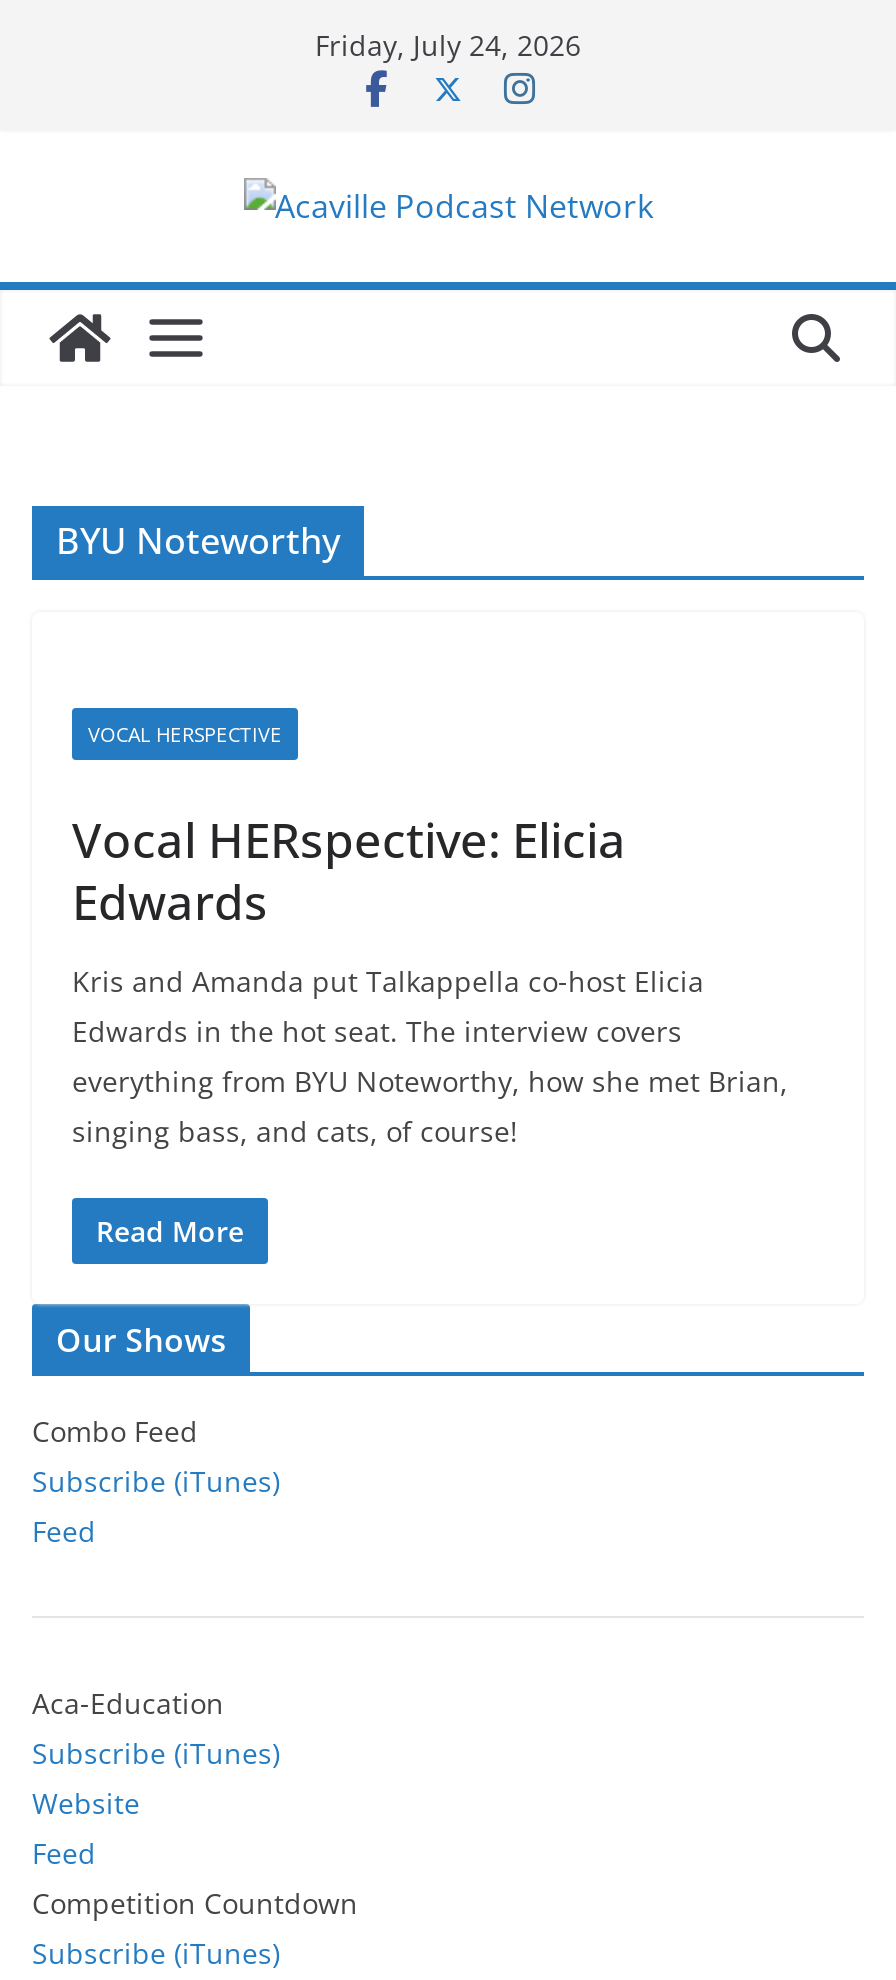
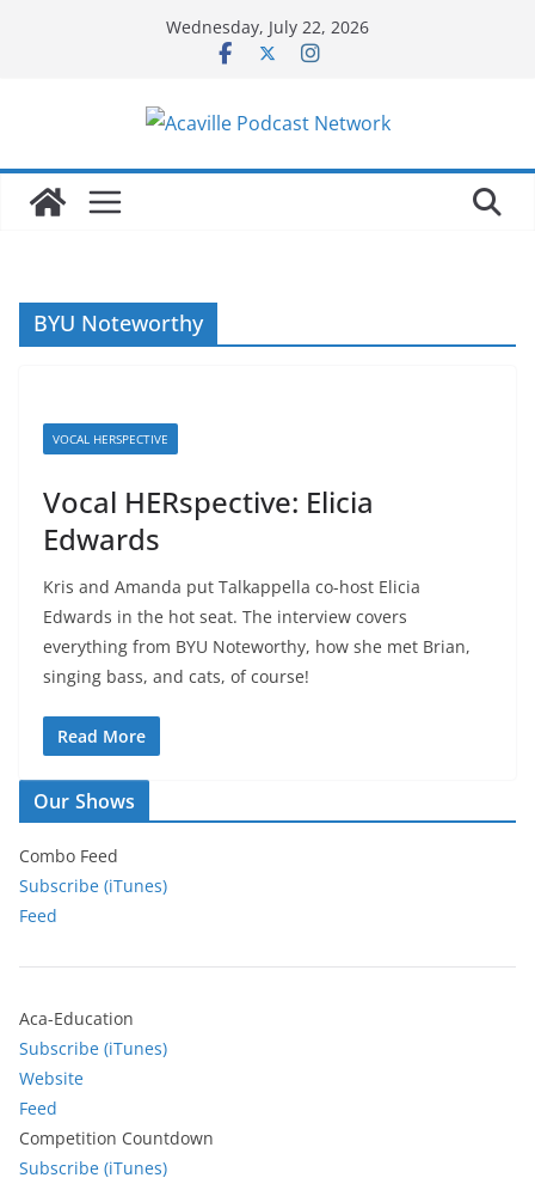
[315,26,581,64] Friday, July 24, 2026 -> [166,16,369,38] Wednesday, July 22, 2026

